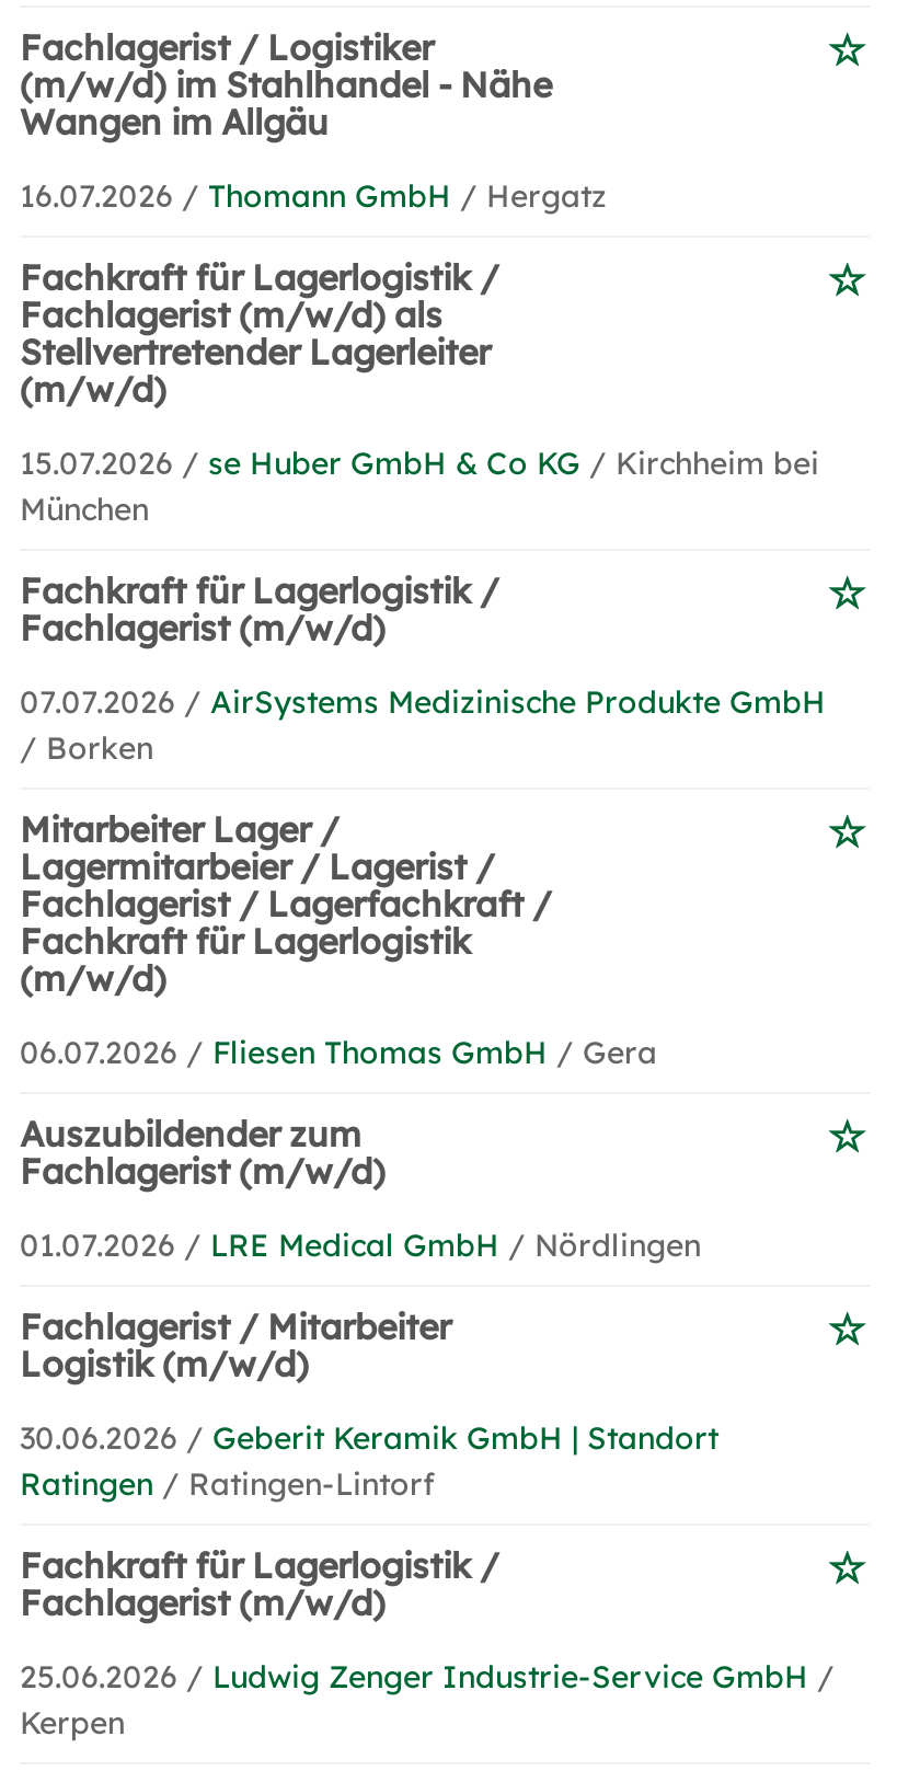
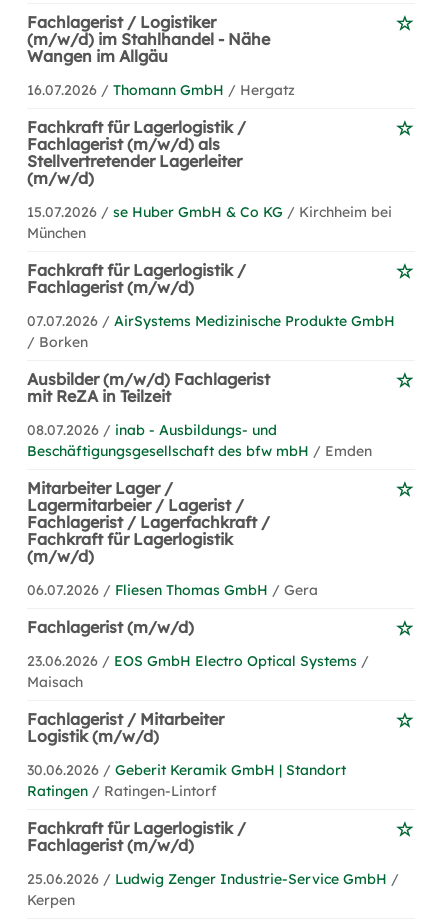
none -> [27,369,372,460] Ausbilder (m/w/d) Fachlagerist | mit ReZA in Teilzeit | 08.07.2026 / inab - Ausbildungs- und | Beschäftigungsgesellschaft des bfw mbH / Emden
[20,1112,361,1155] Auszubildender zum -> none
[20,1226,701,1265] 01.07.2026 / LRE Medical GmbH / Nördlingen -> [27,652,369,691] 23.06.2026 / EOS GmbH Electro Optical Systems / | Maisach

